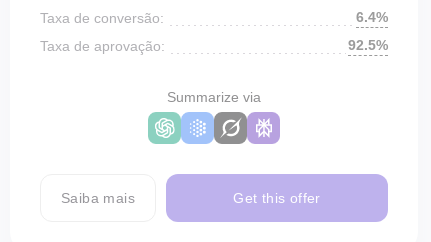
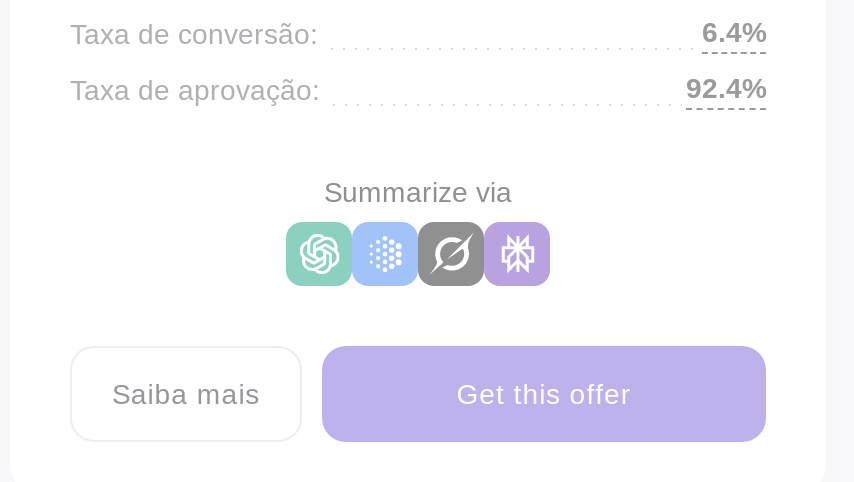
[348,37,388,53] 92.5% -> [686,72,766,104] 92.4%

